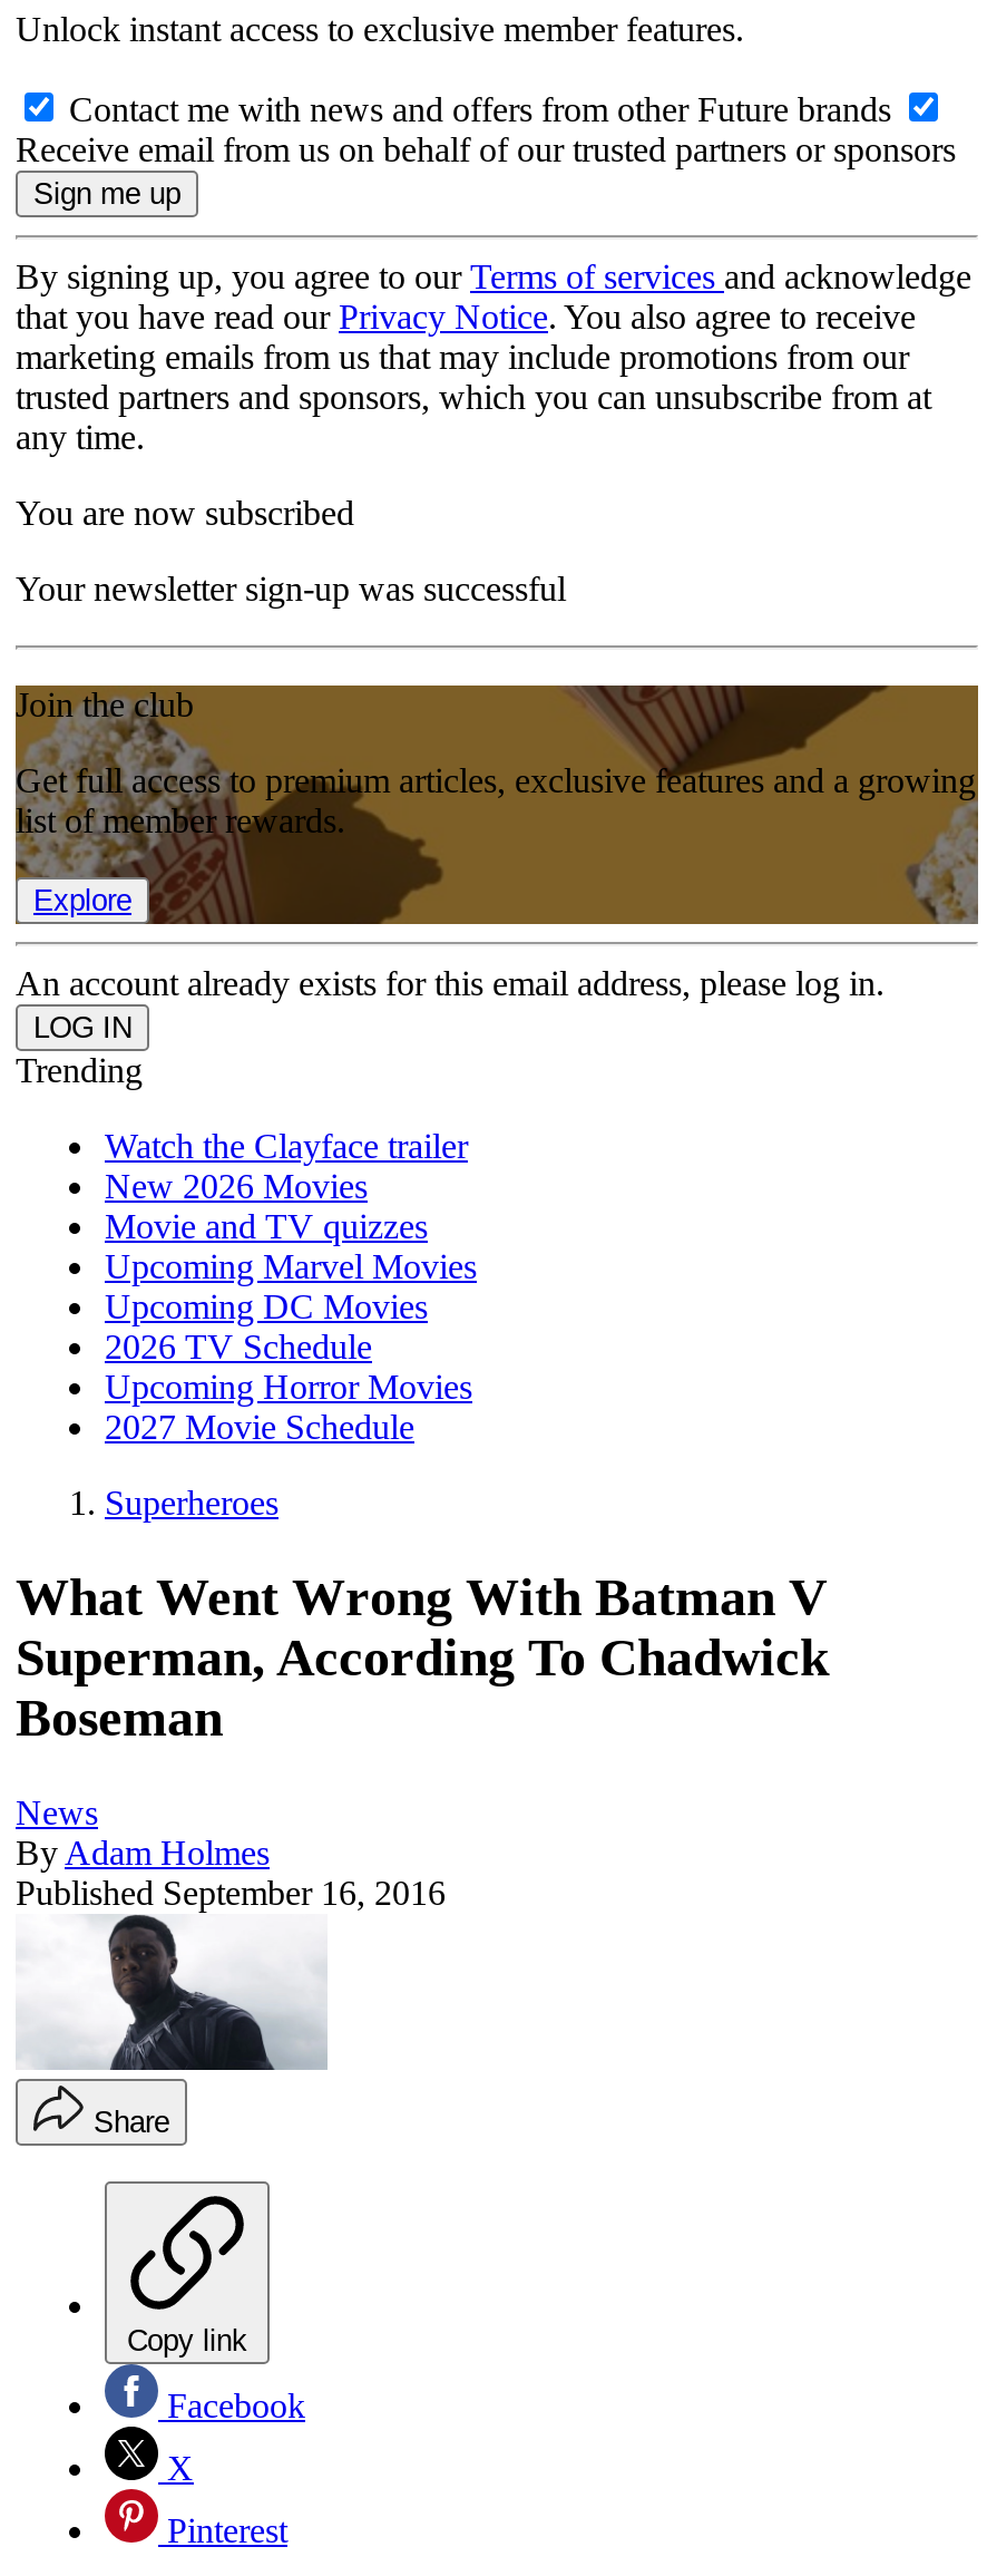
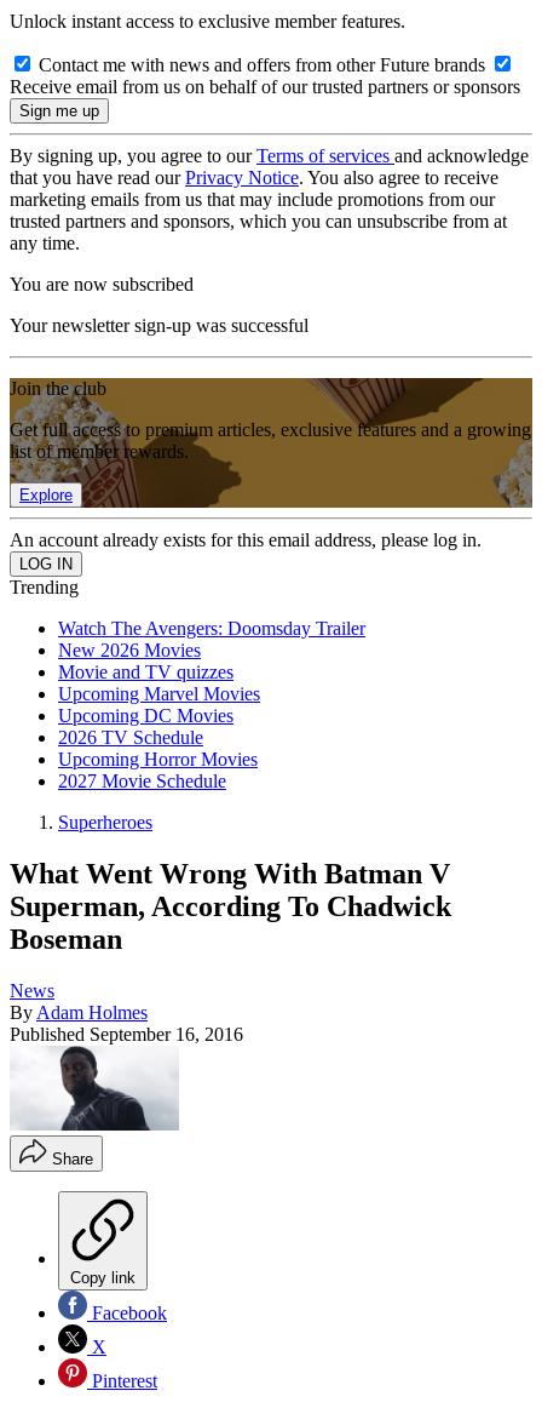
[105,1128,468,1165] Watch the Clayface trailer -> [58,618,365,639] Watch The Avengers: Doomsday Trailer

